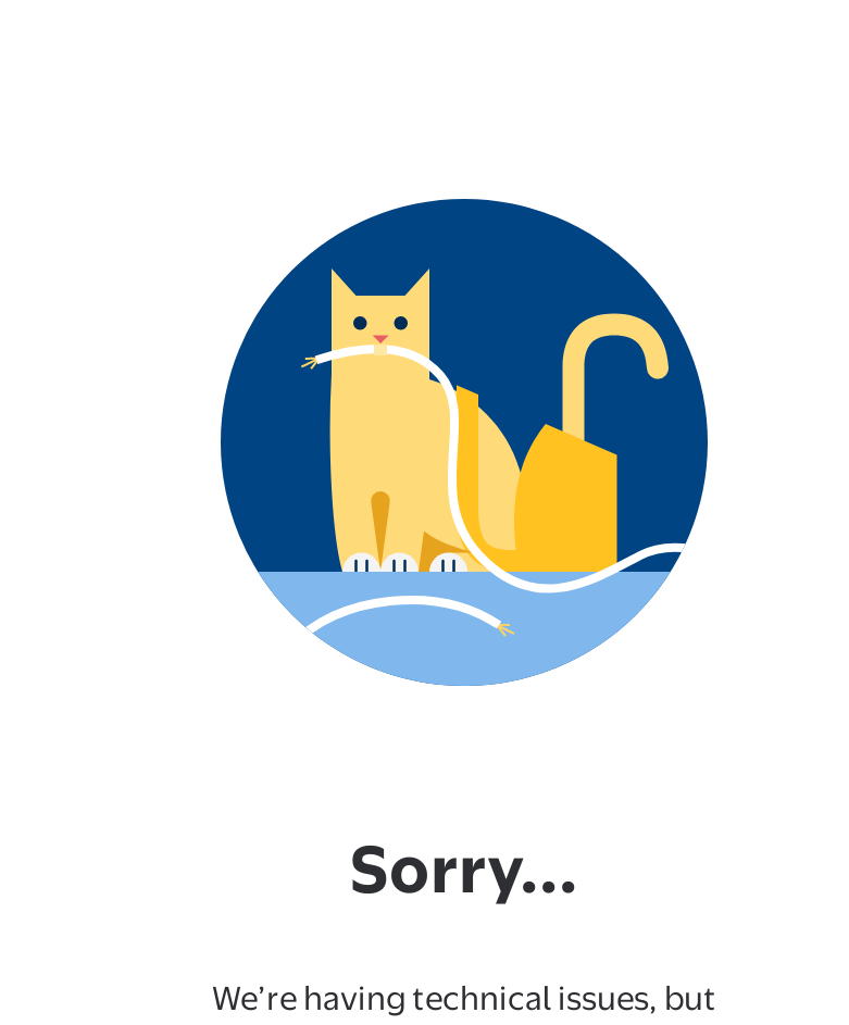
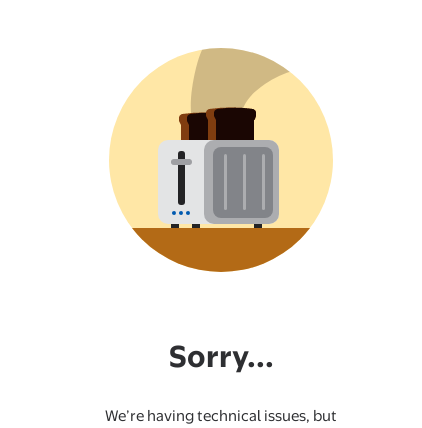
[219,197,710,688] [image] -> [109,47,333,273] [image]

